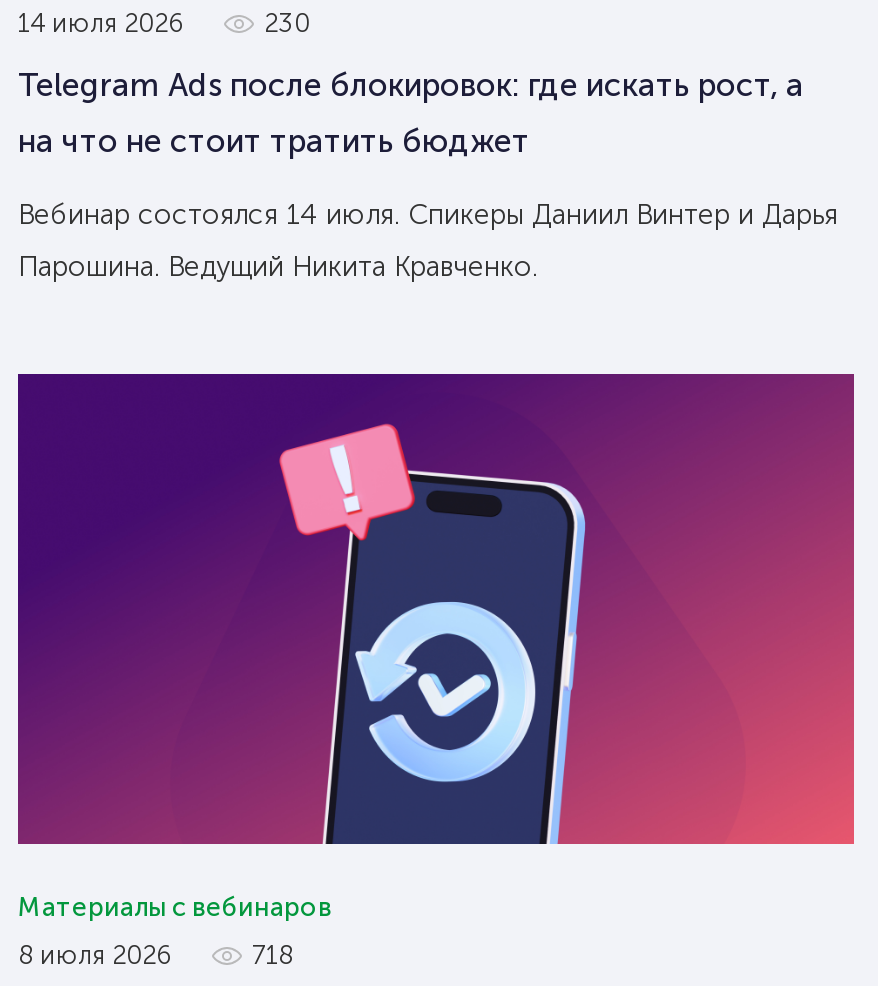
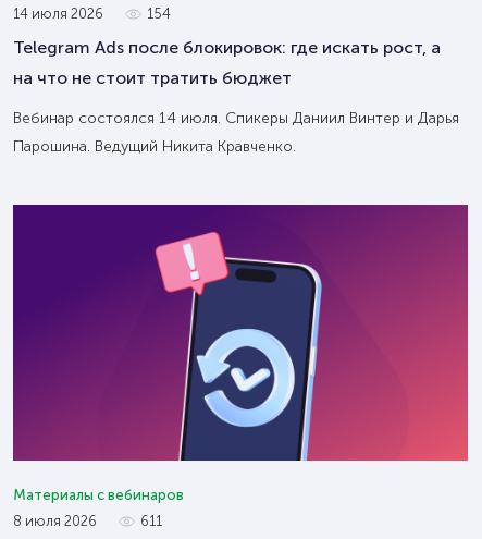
[264,8,310,38] 230 -> [147,6,171,22] 154
[252,940,294,970] 718 -> [140,513,162,529] 611

